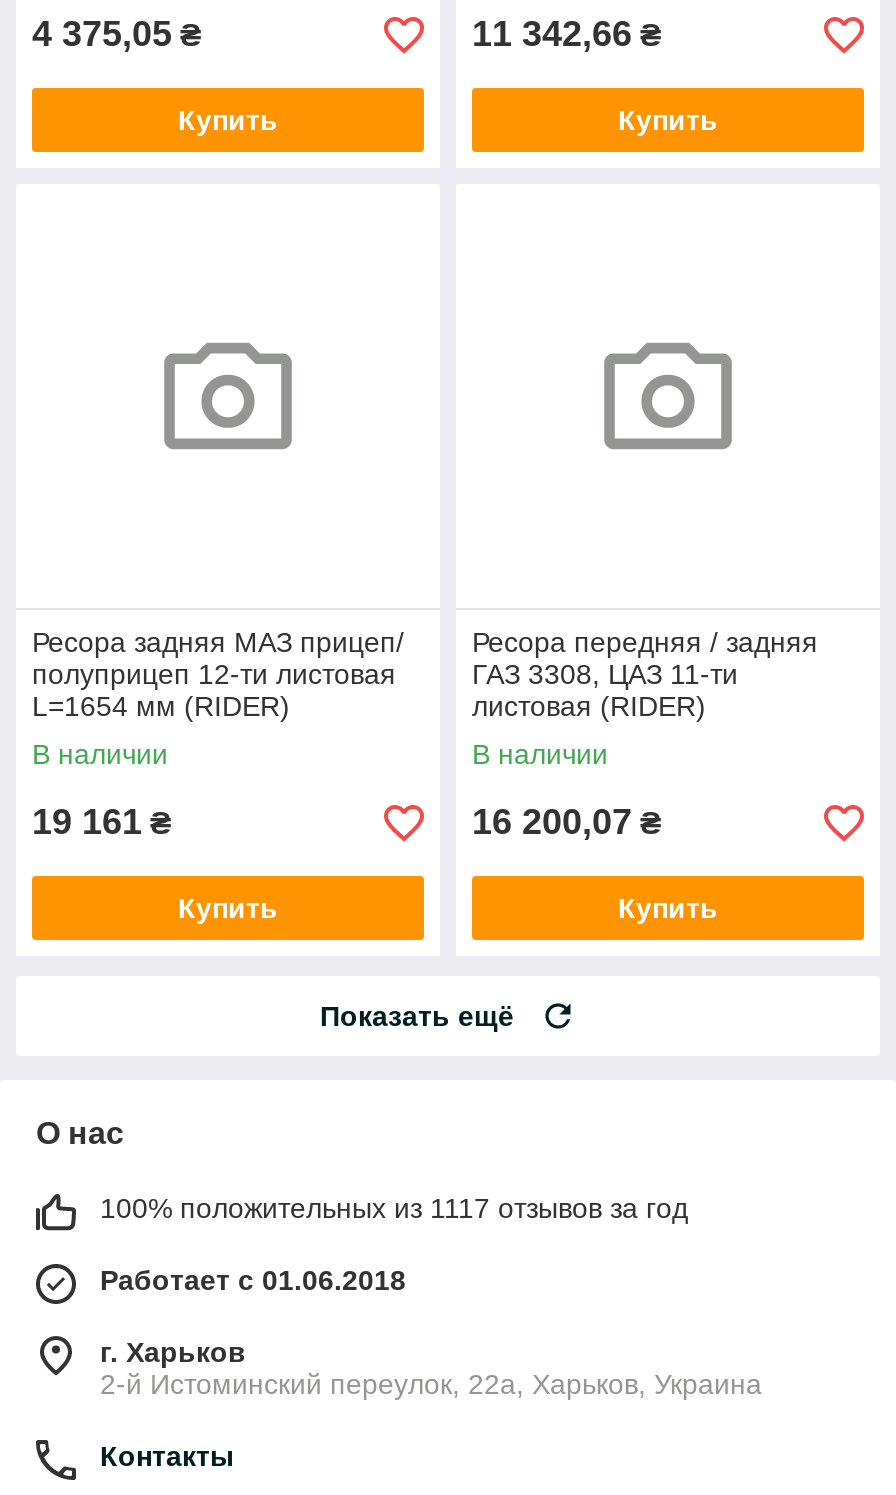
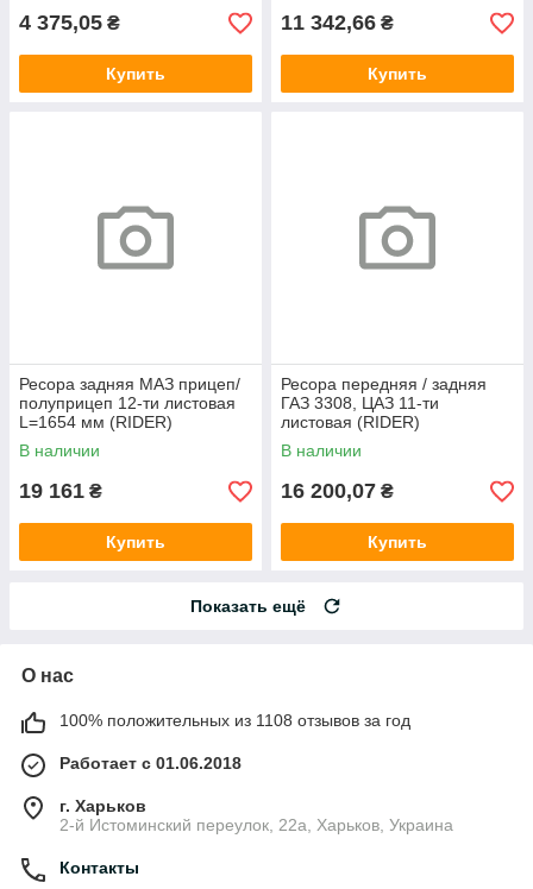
[100,1192,688,1224] 100% положительных из 1117 отзывов за год -> [59,711,410,730] 100% положительных из 1108 отзывов за год

